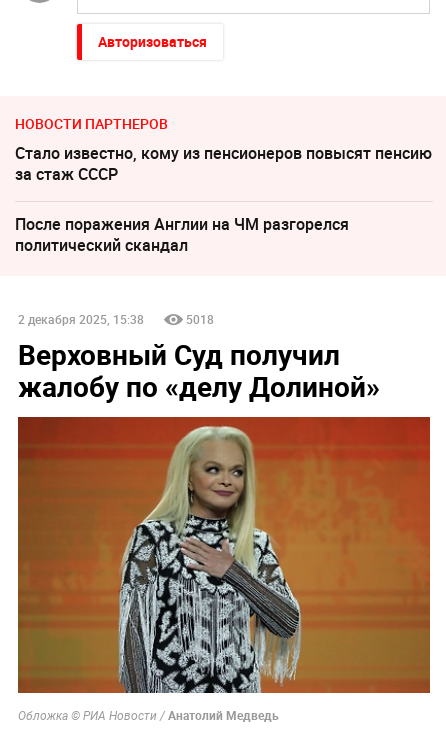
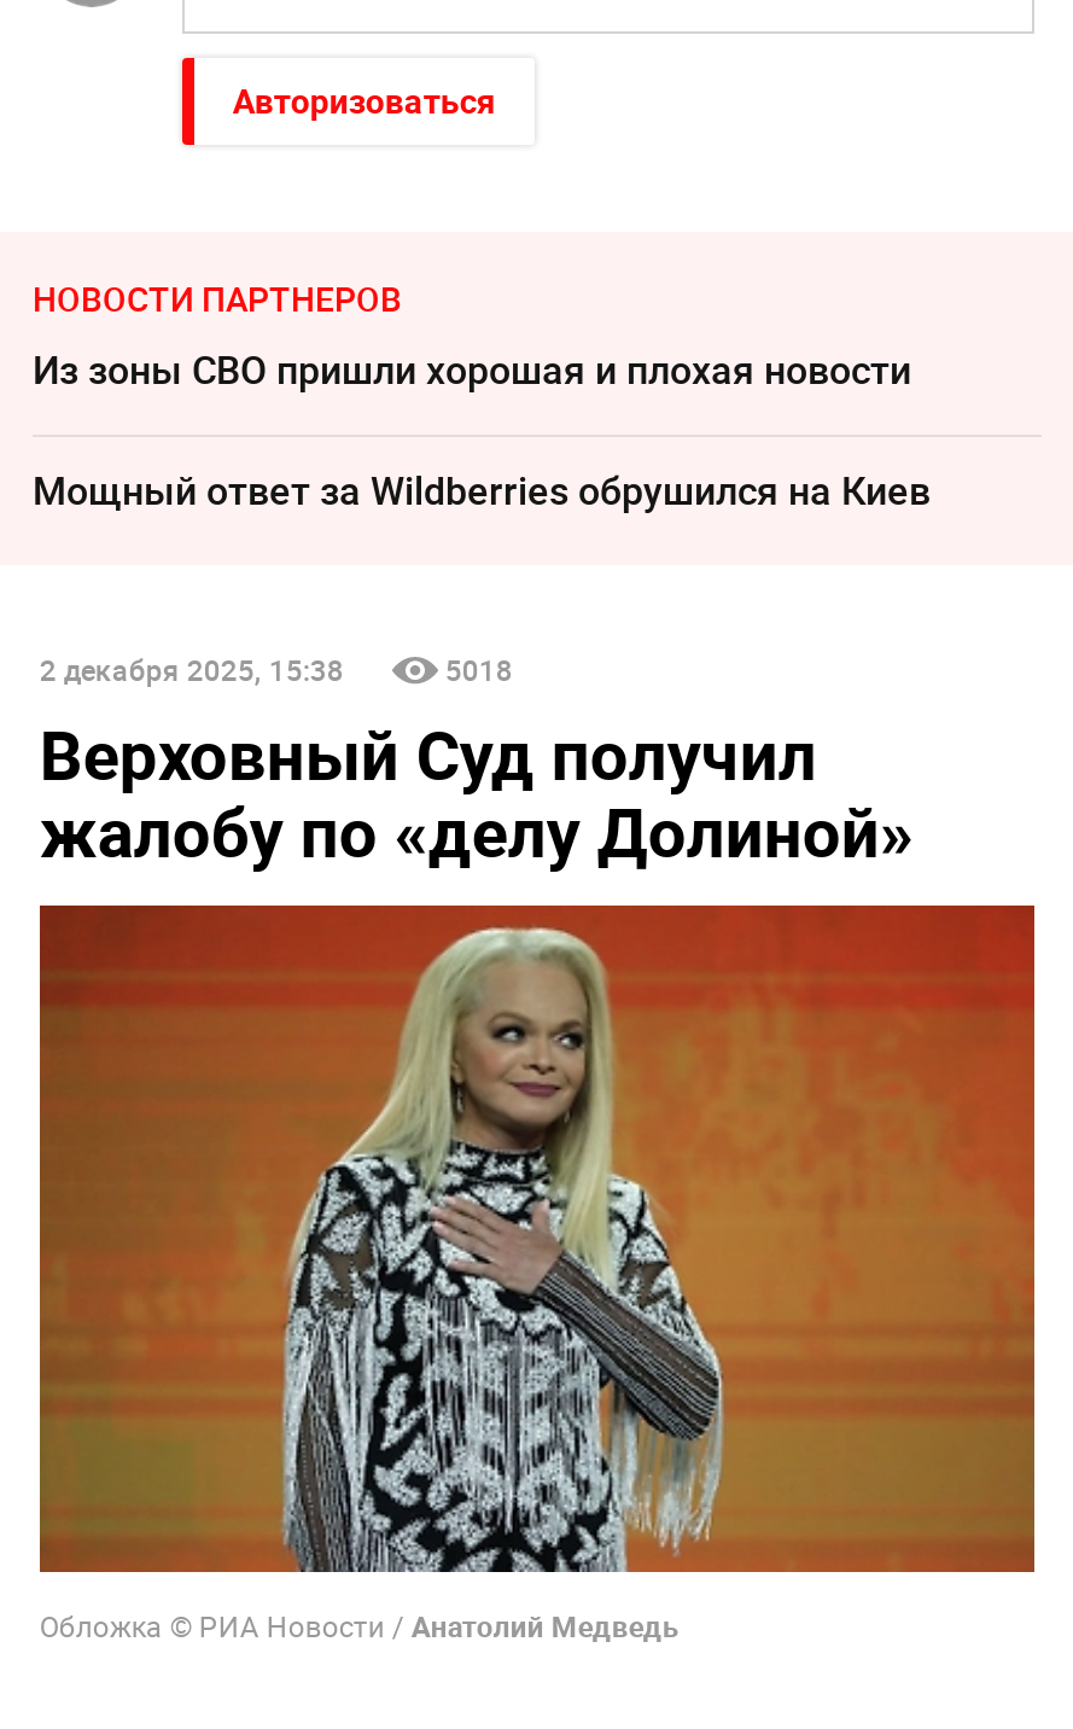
[15,142,432,185] Стало известно, кому из пенсионеров повысят пенсию | за стаж СССР -> [33,343,911,396] Из зоны СВО пришли хорошая и плохая новости
[15,213,349,256] После поражения Англии на ЧМ разгорелся | политический скандал -> [33,464,931,517] Мощный ответ за Wildberries обрушился на Киев

